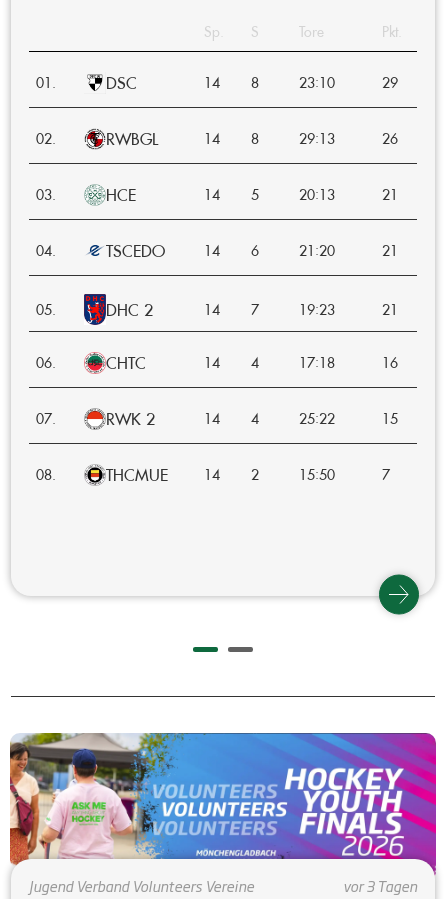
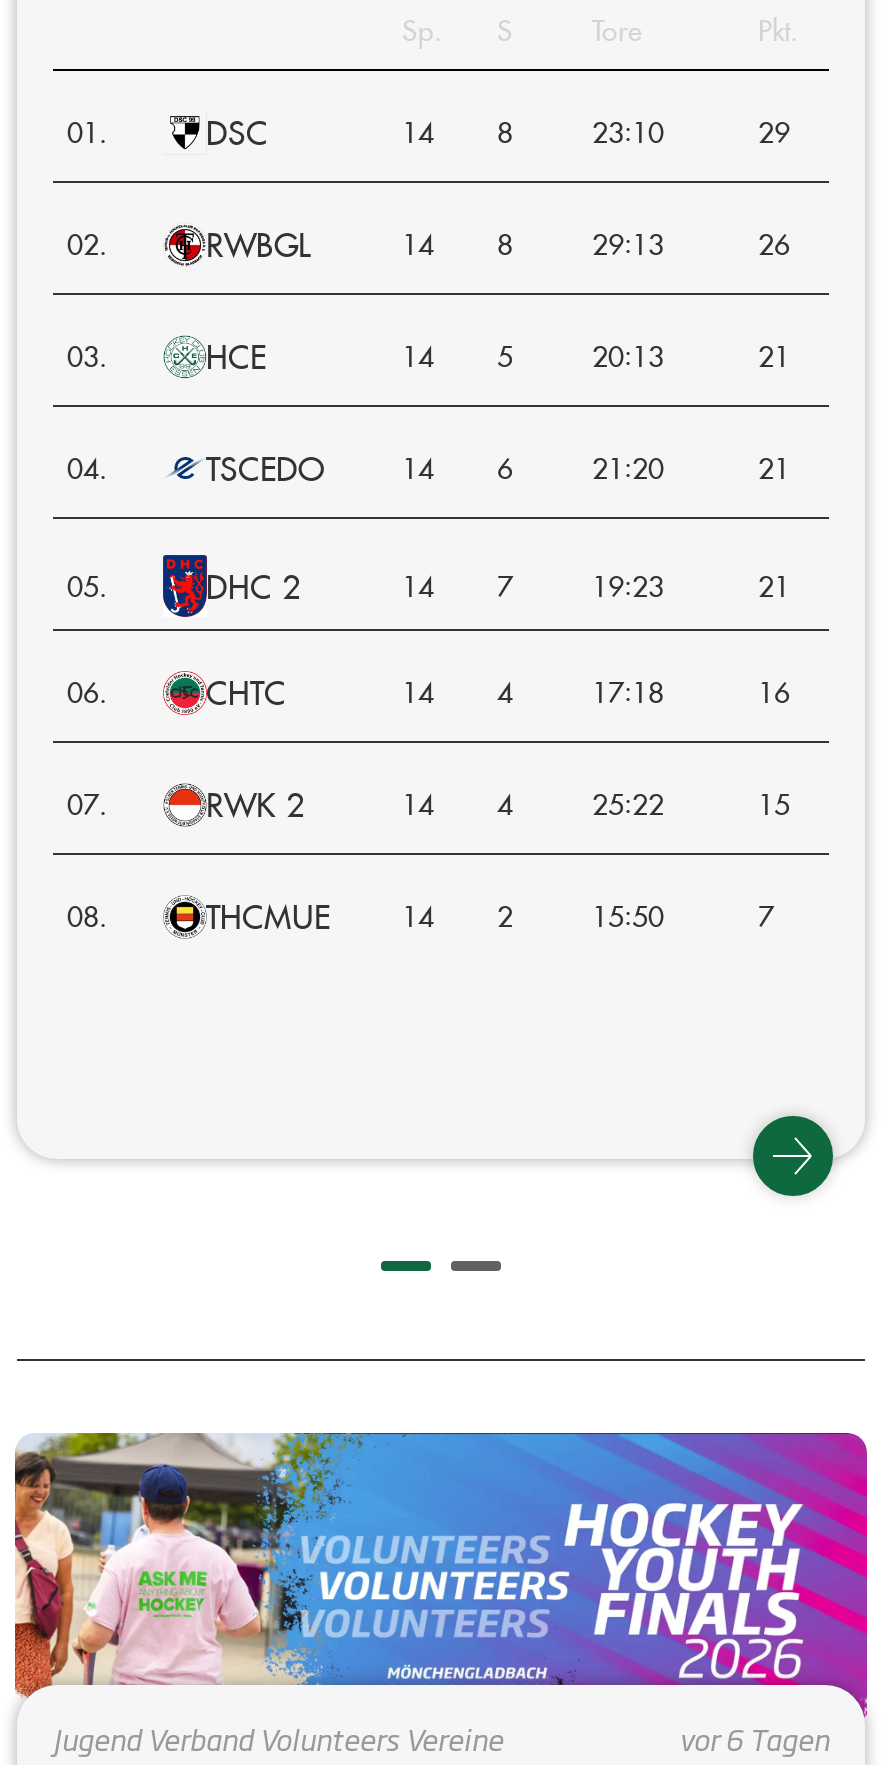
[343,874,417,895] vor 3 Tagen -> [679,1716,829,1758] vor 6 Tagen

